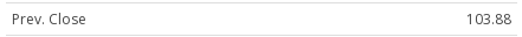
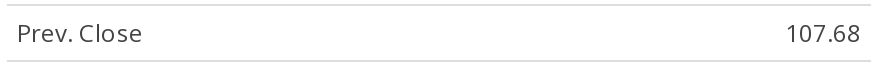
[466,10,511,29] 103.88 -> [785,17,861,51] 107.68

